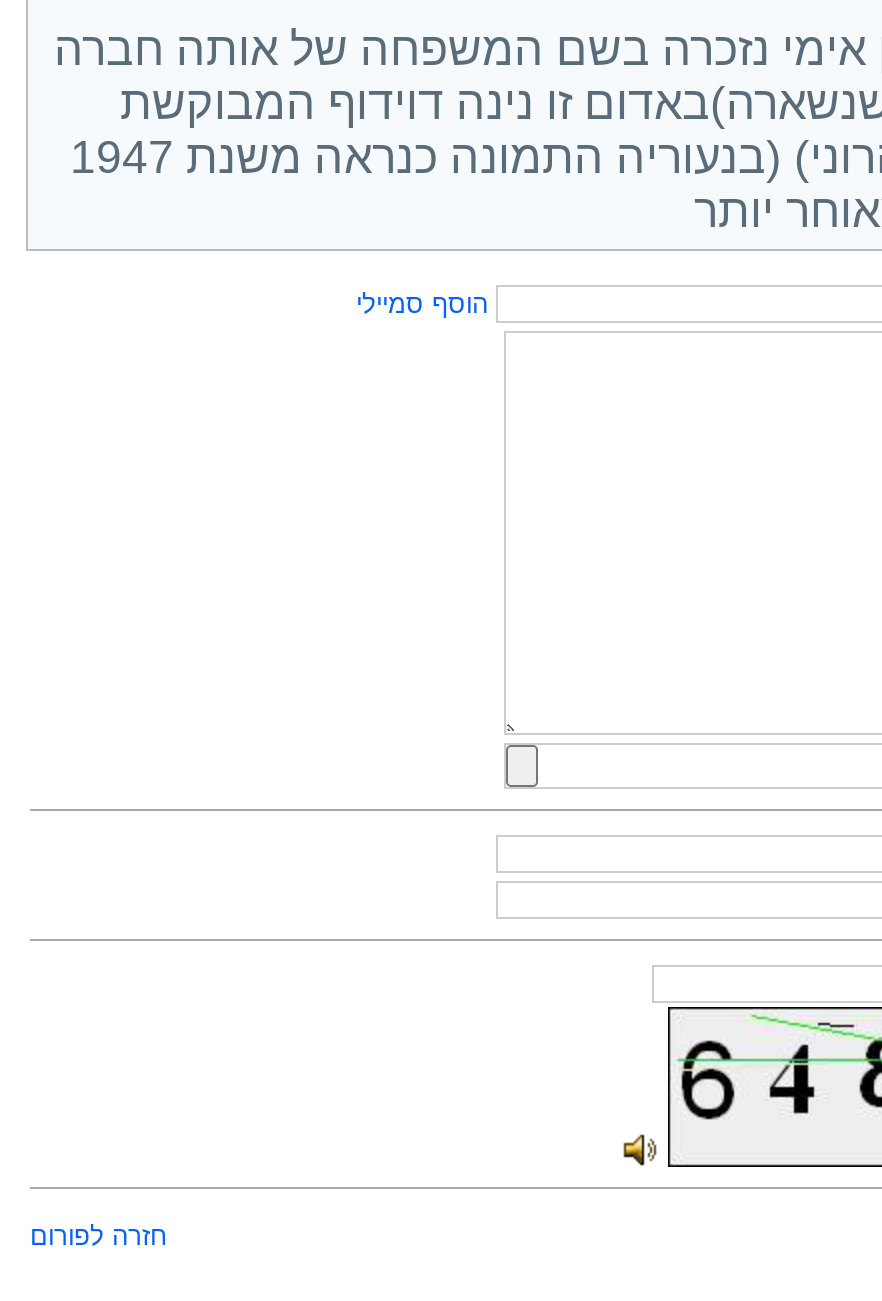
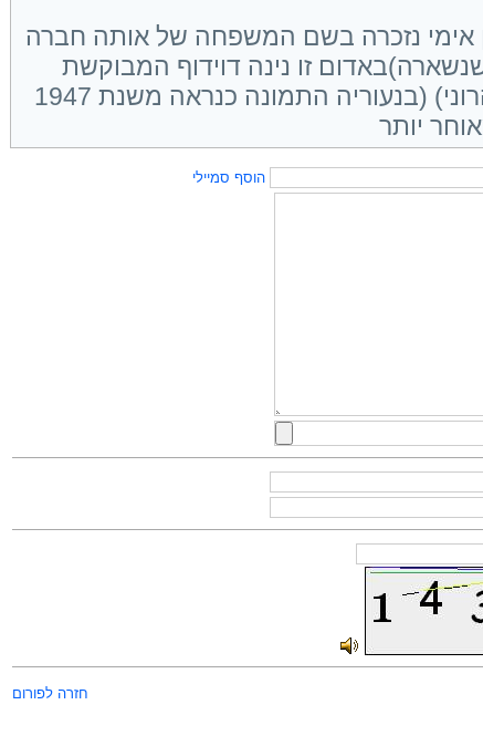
[668,1005,876,1123] [image] -> [368,566,480,630] [image]

